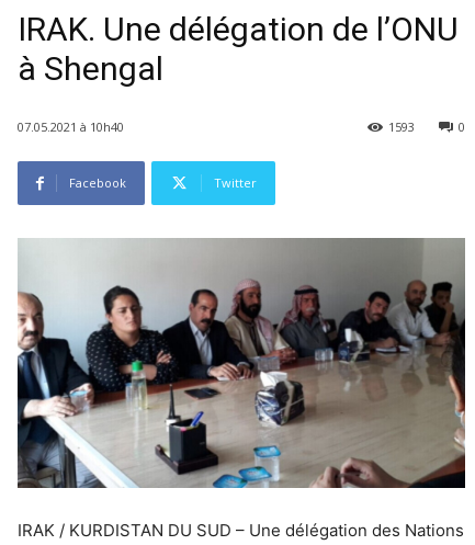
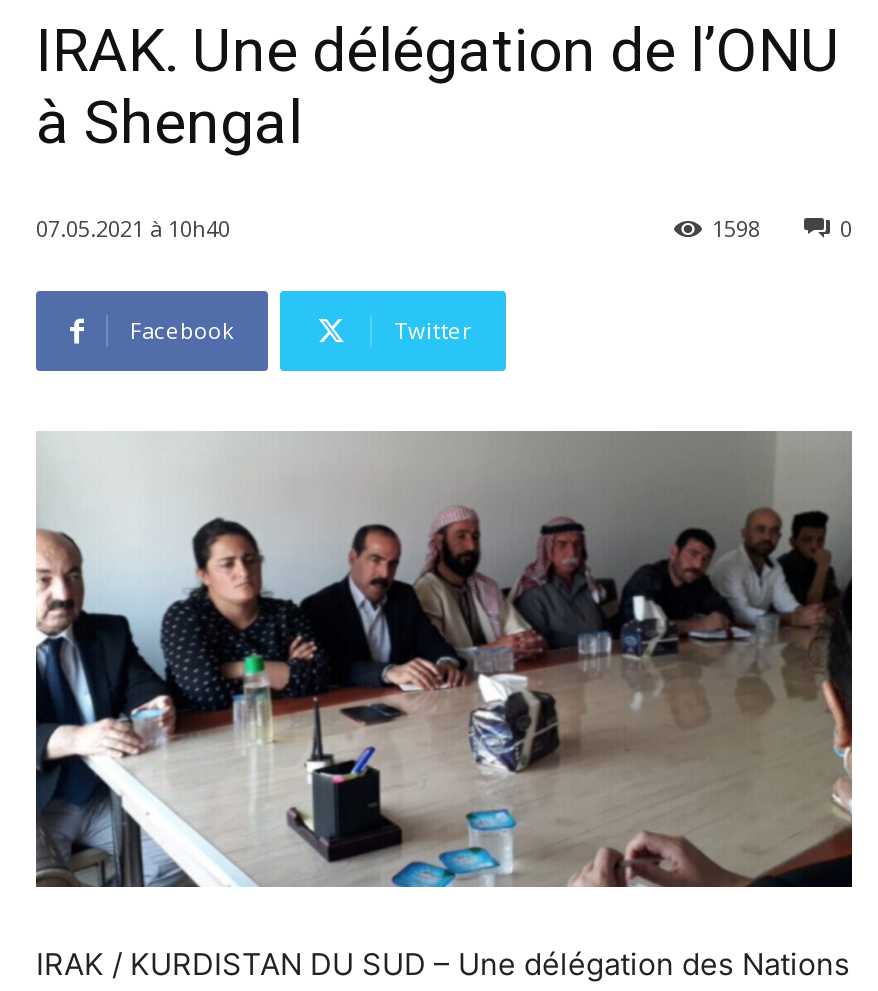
[388,119,415,135] 1593 -> [712,213,760,243] 1598

